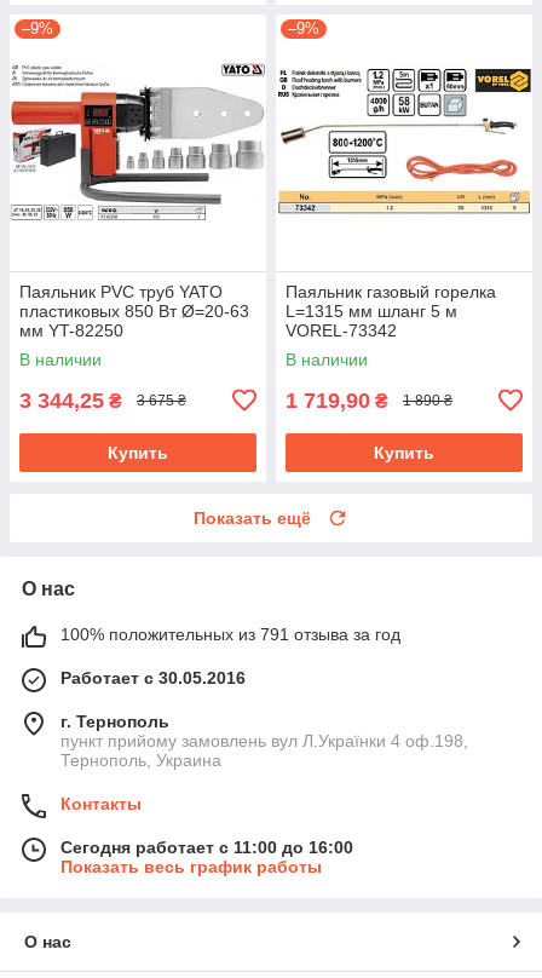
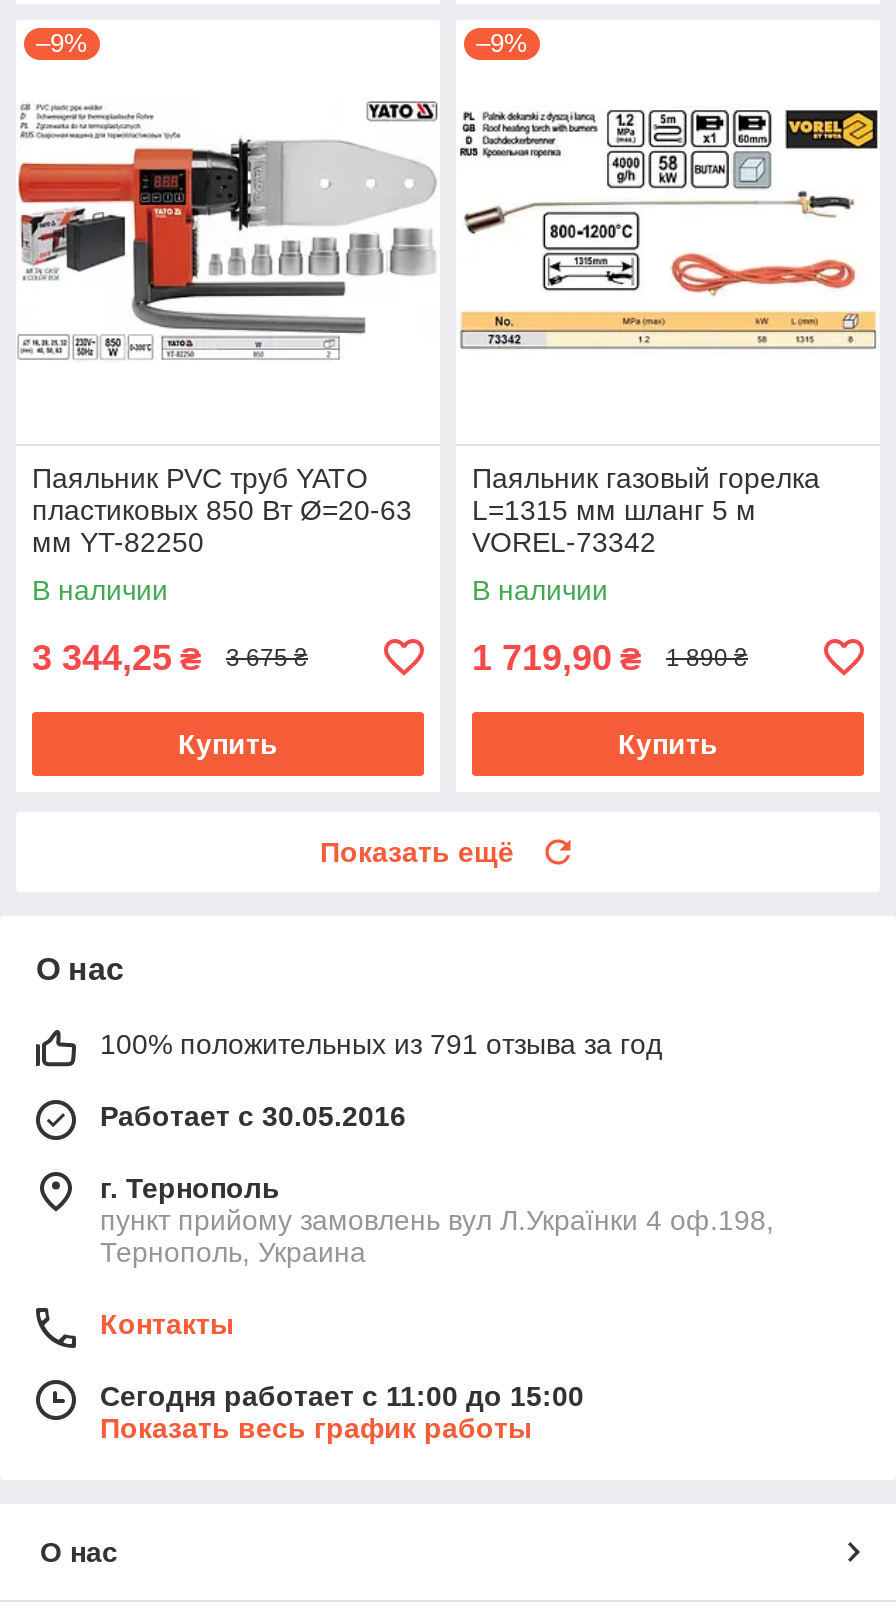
[60,837,353,857] Сегодня работает с 11:00 до 16:00 -> [100,1380,584,1412] Сегодня работает с 11:00 до 15:00

